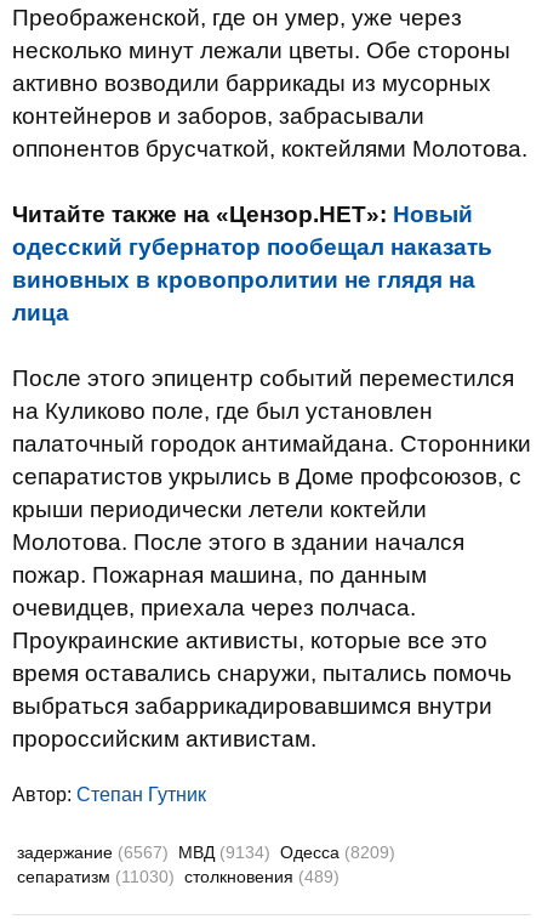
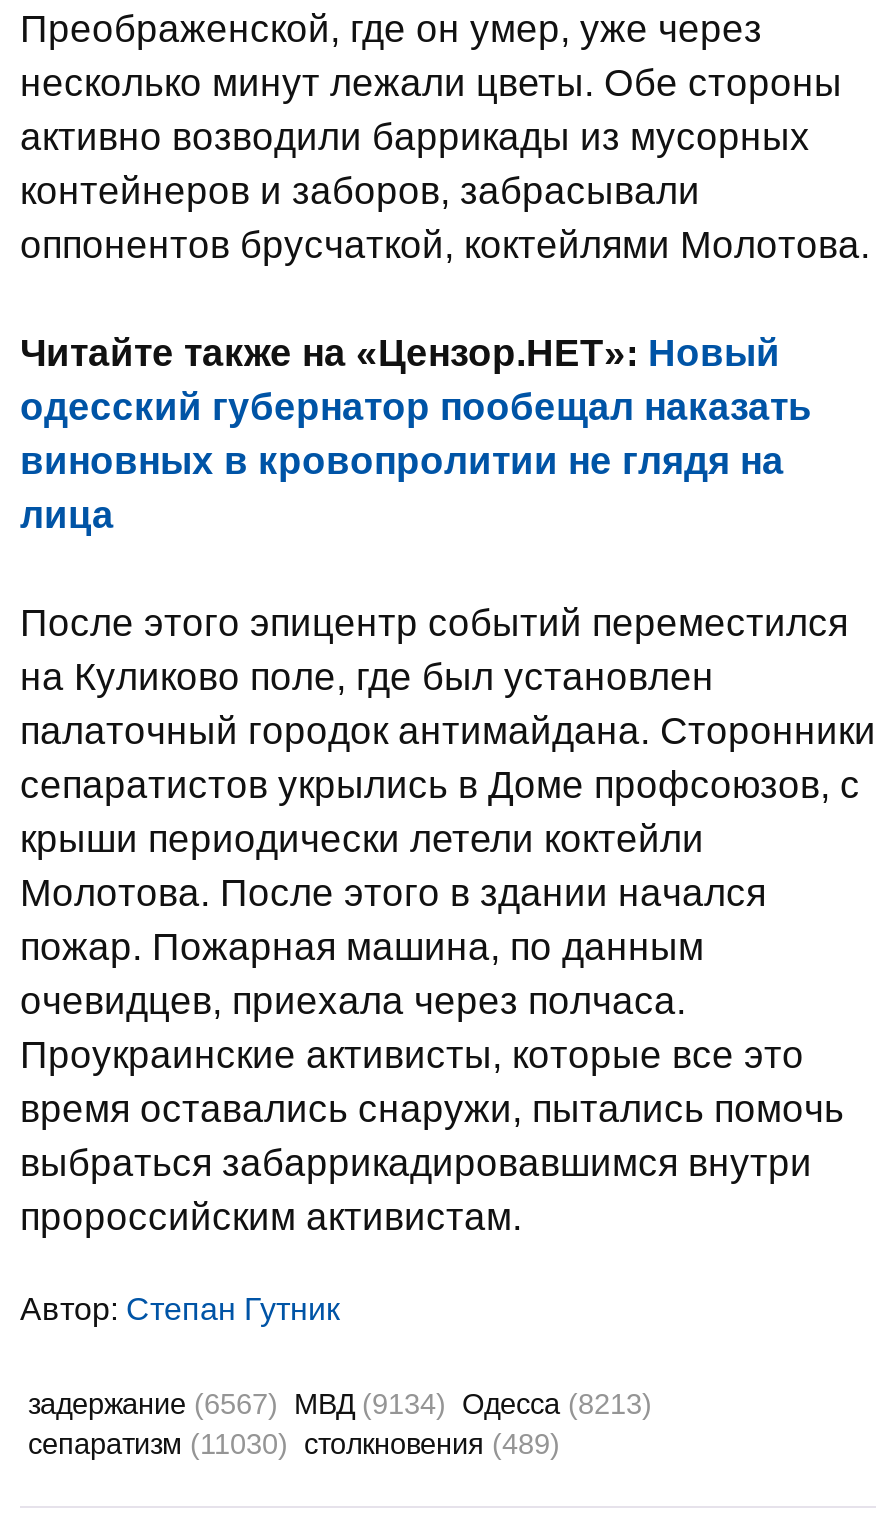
[17,843,395,862] задержание (6567) МВД (9134) Одесса (8209) -> [28,1388,652,1420] задержание (6567) МВД (9134) Одесса (8213)

